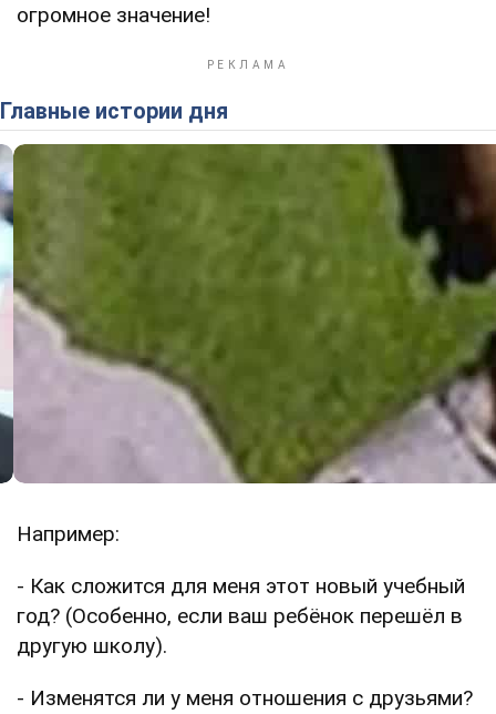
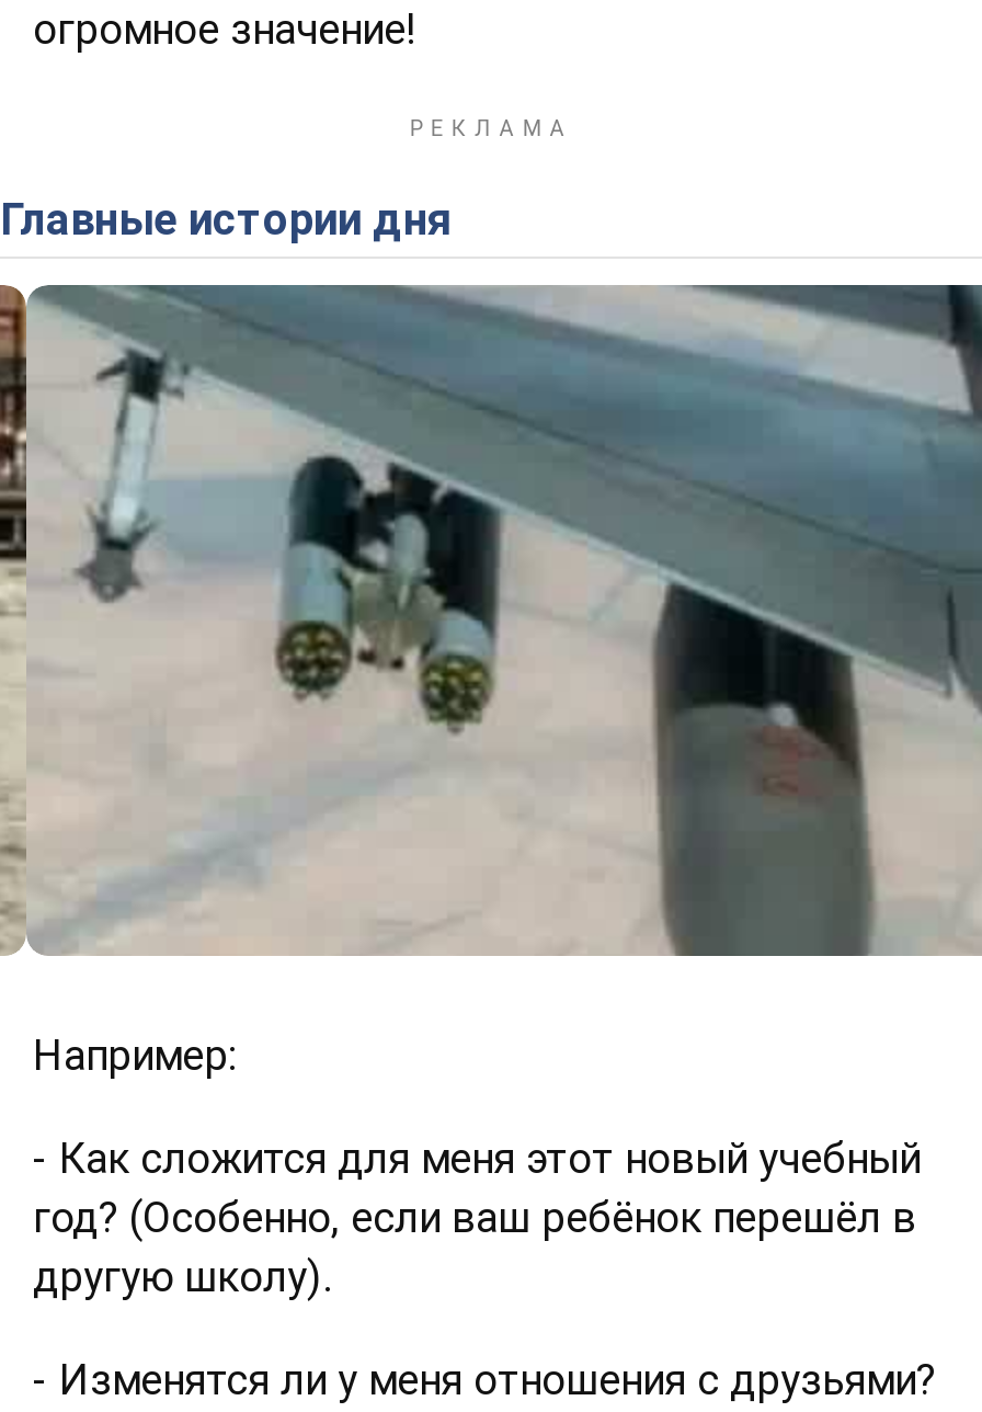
[3,143,493,483] [image] -> [7,283,975,956] [image]

